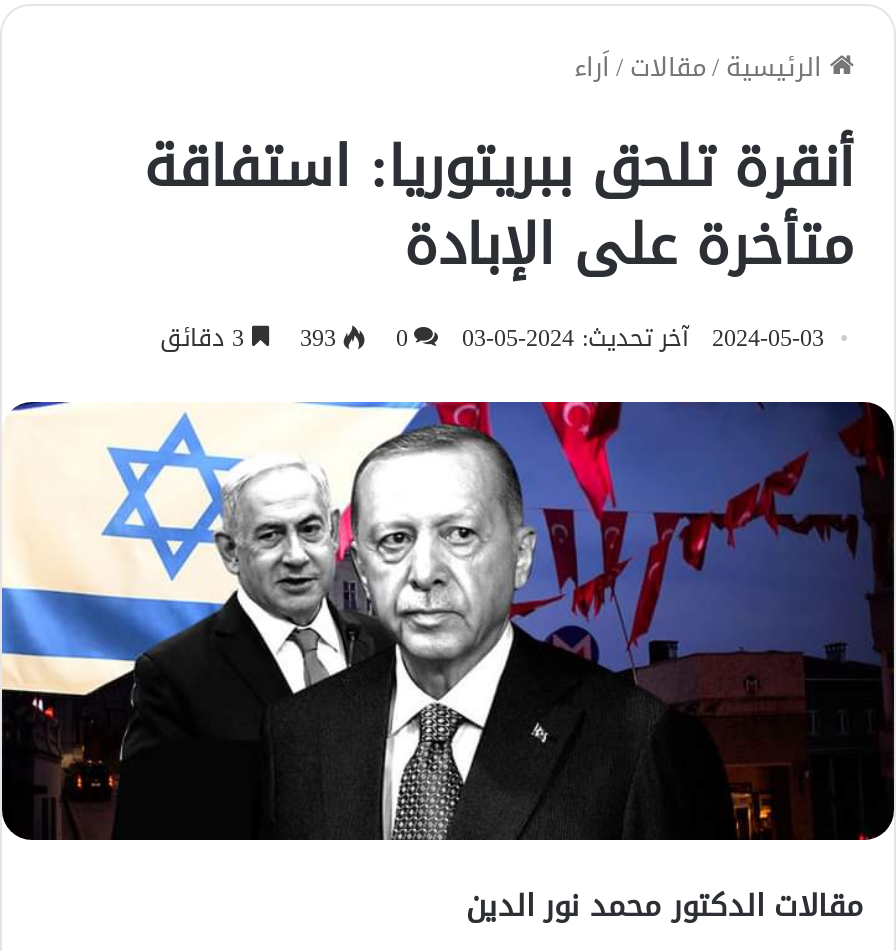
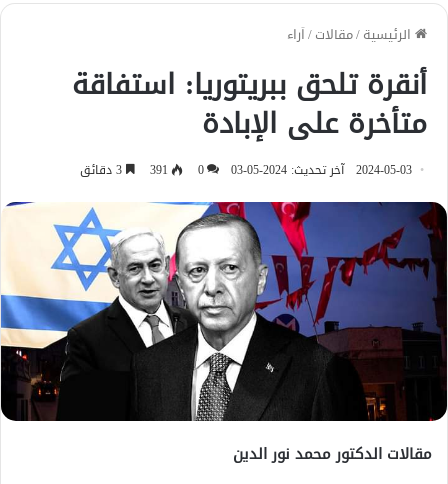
[300,316,336,360] 393 -> [150,159,168,181] 391

